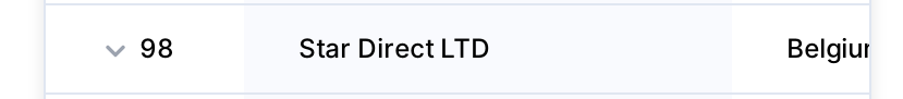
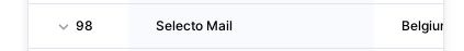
[299,31,491,64] Star Direct LTD -> [156,17,233,33] Selecto Mail

